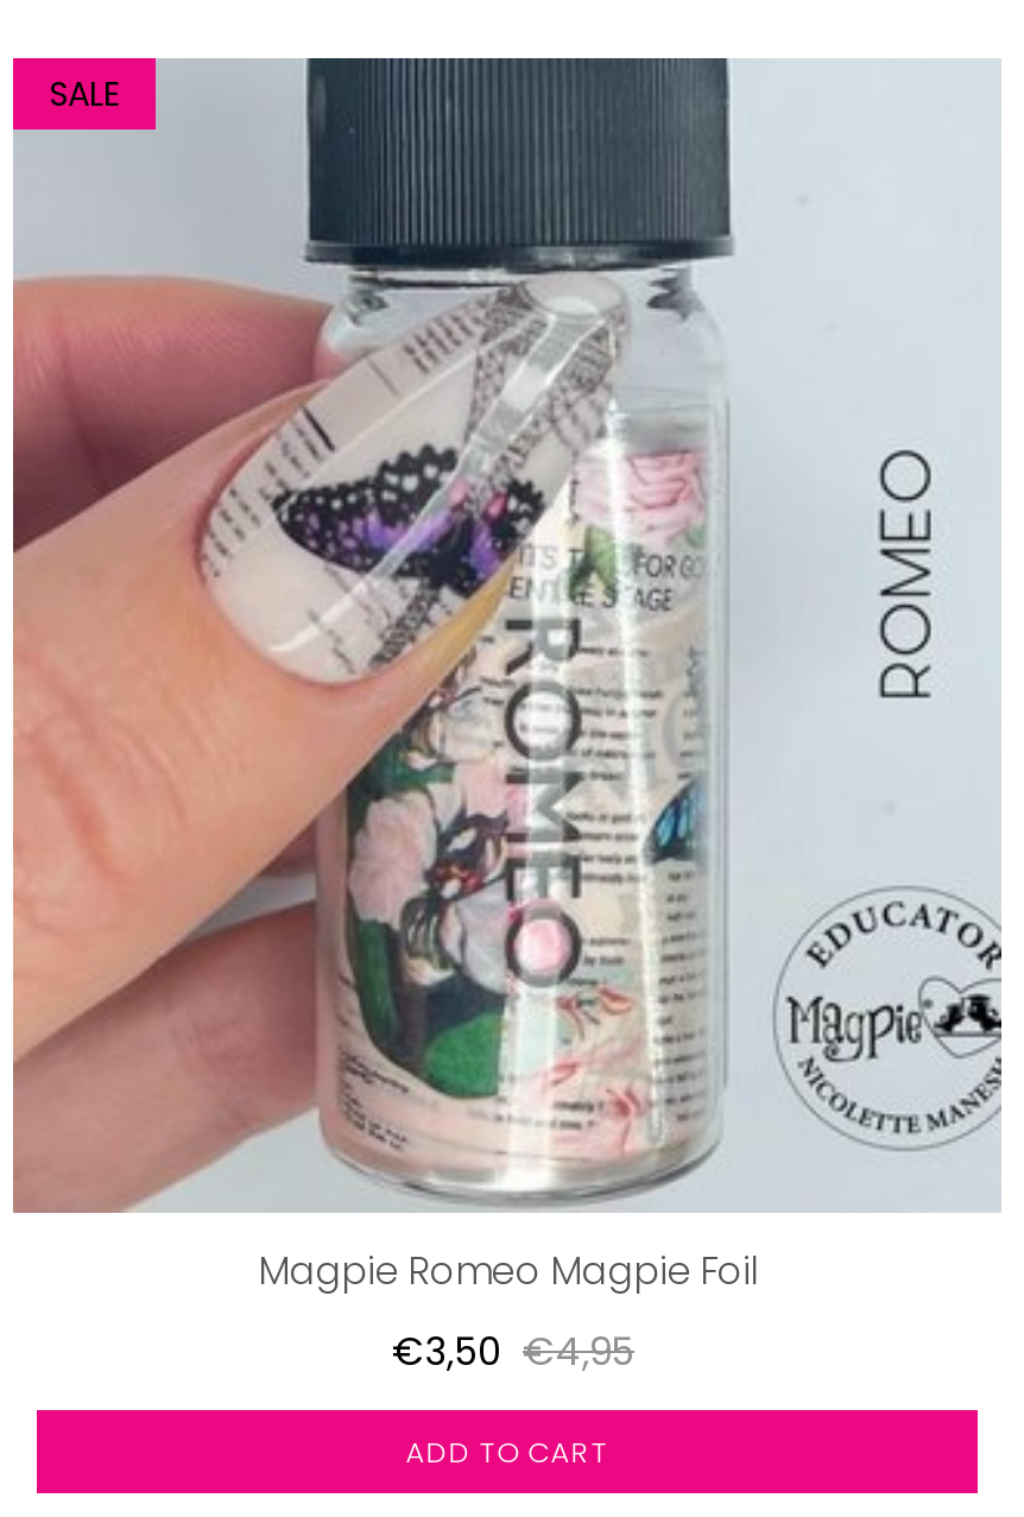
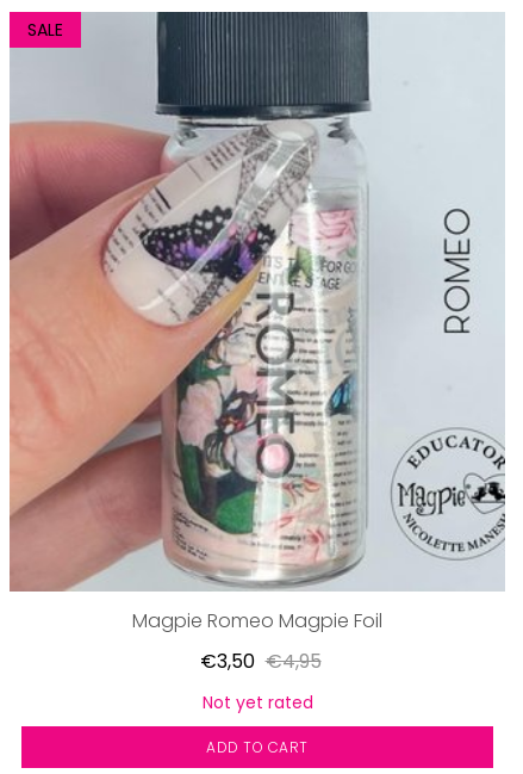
none -> [202,691,313,714] Not yet rated

